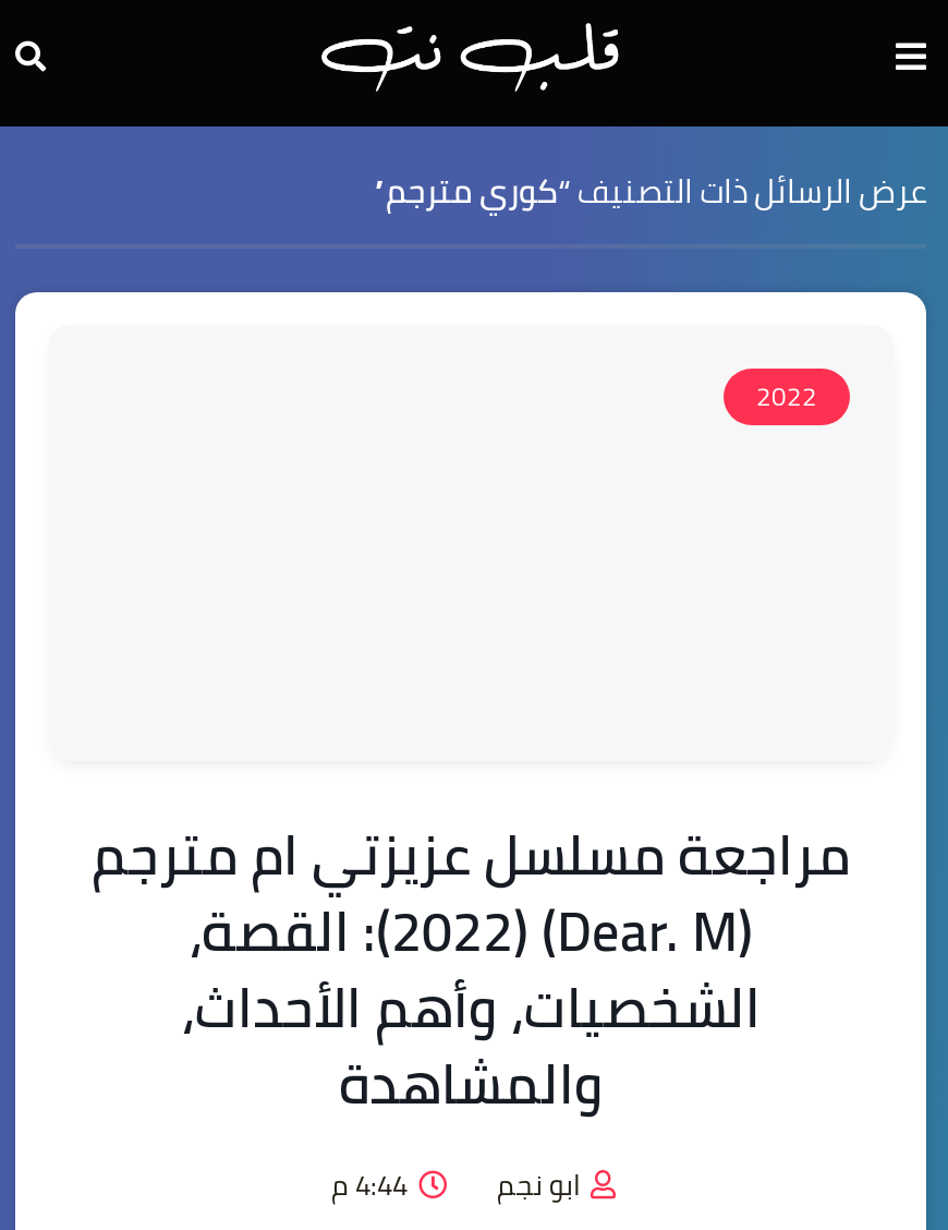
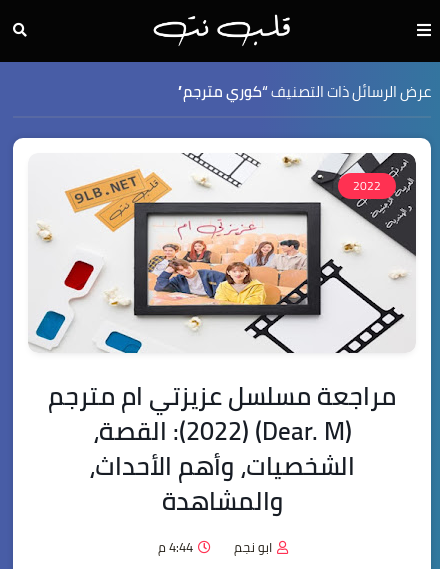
none -> [29,152,417,354] [image]

